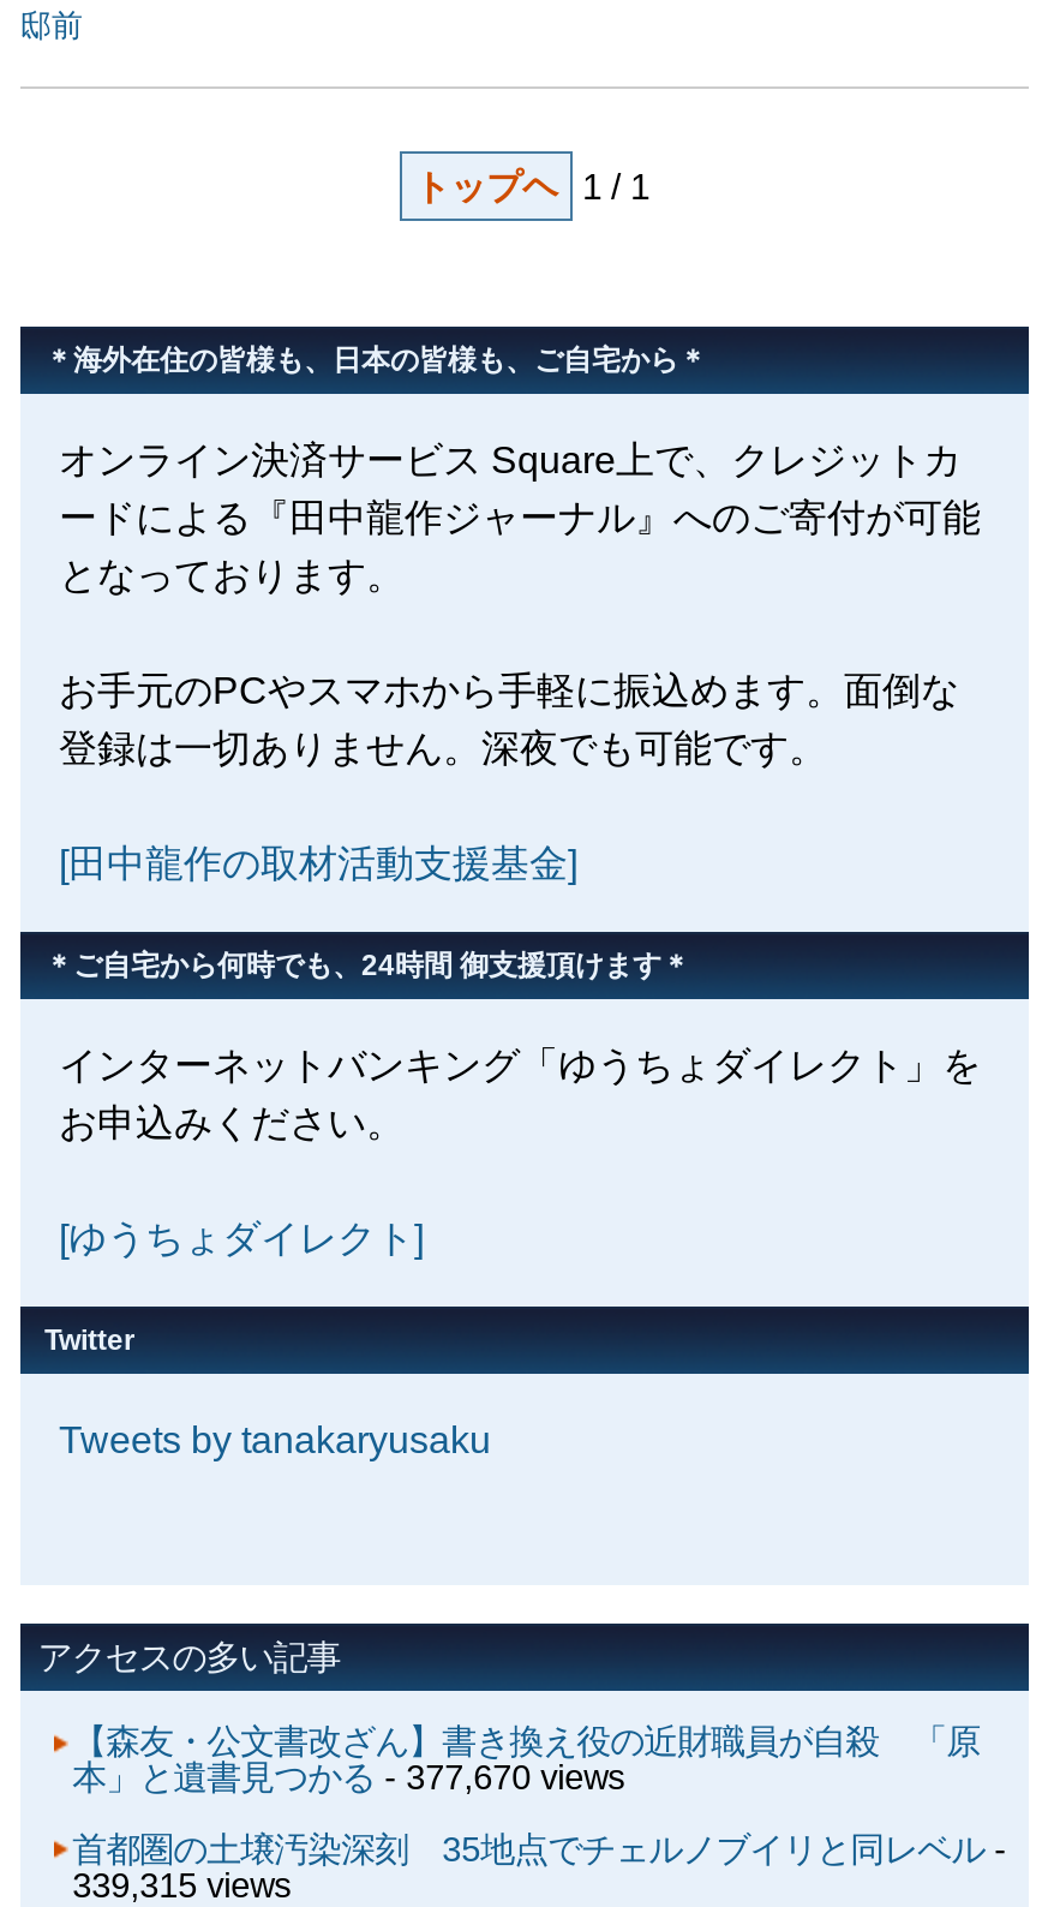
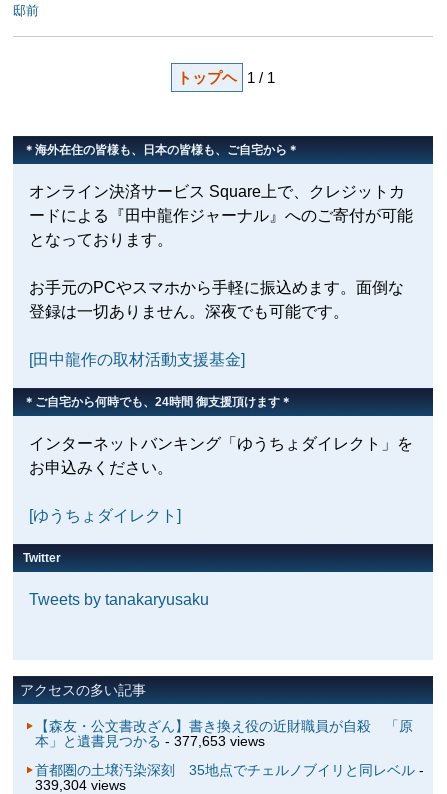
[72,1759,624,1798] 本」と遺書見つかる- 377,670 views -> [35,732,265,748] 本」と遺書見つかる- 377,653 views
[72,1866,291,1904] 339,315 views -> [35,777,126,793] 339,304 views

